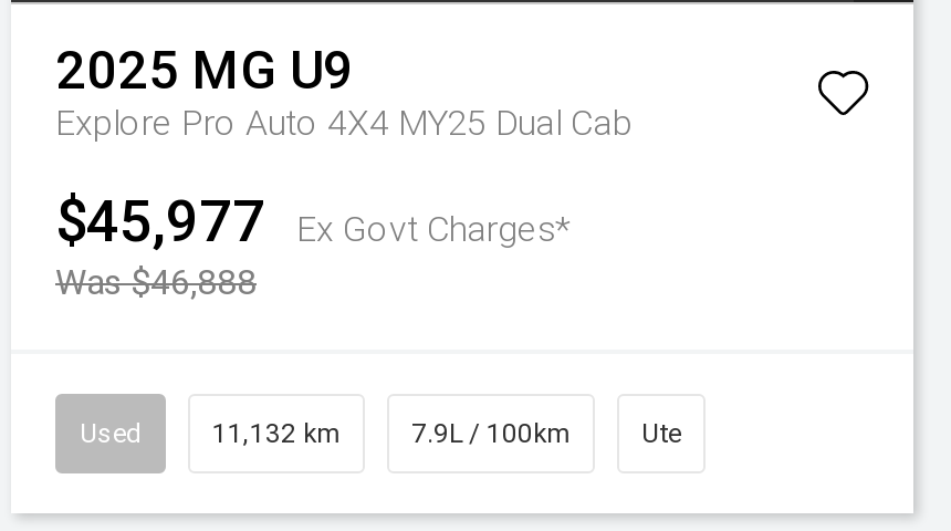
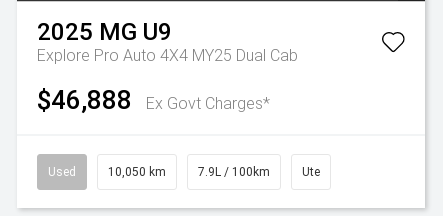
[55,188,571,254] $45,977 Ex Govt Charges* -> [37,85,270,115] $46,888 Ex Govt Charges*
[55,261,257,303] Was $46,888 -> none
[212,418,341,449] 11,132 km -> [108,165,166,179] 10,050 km

